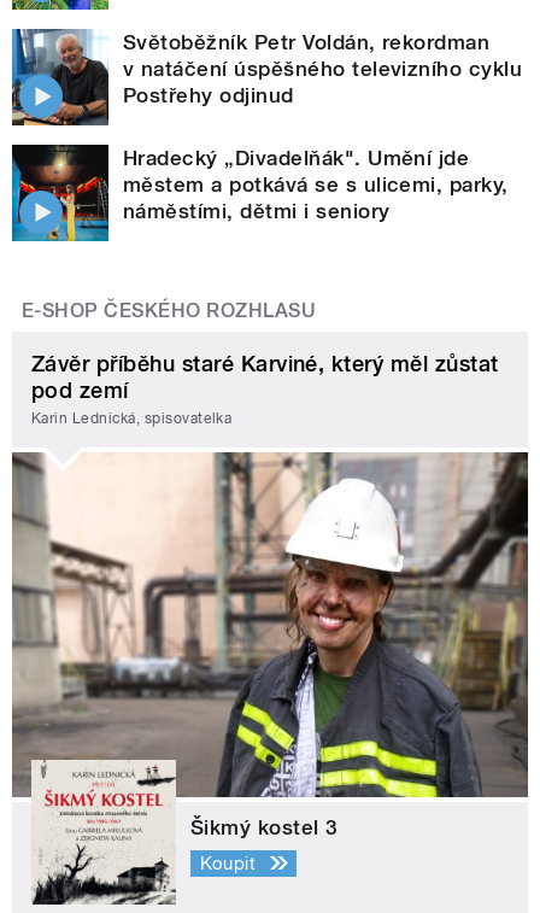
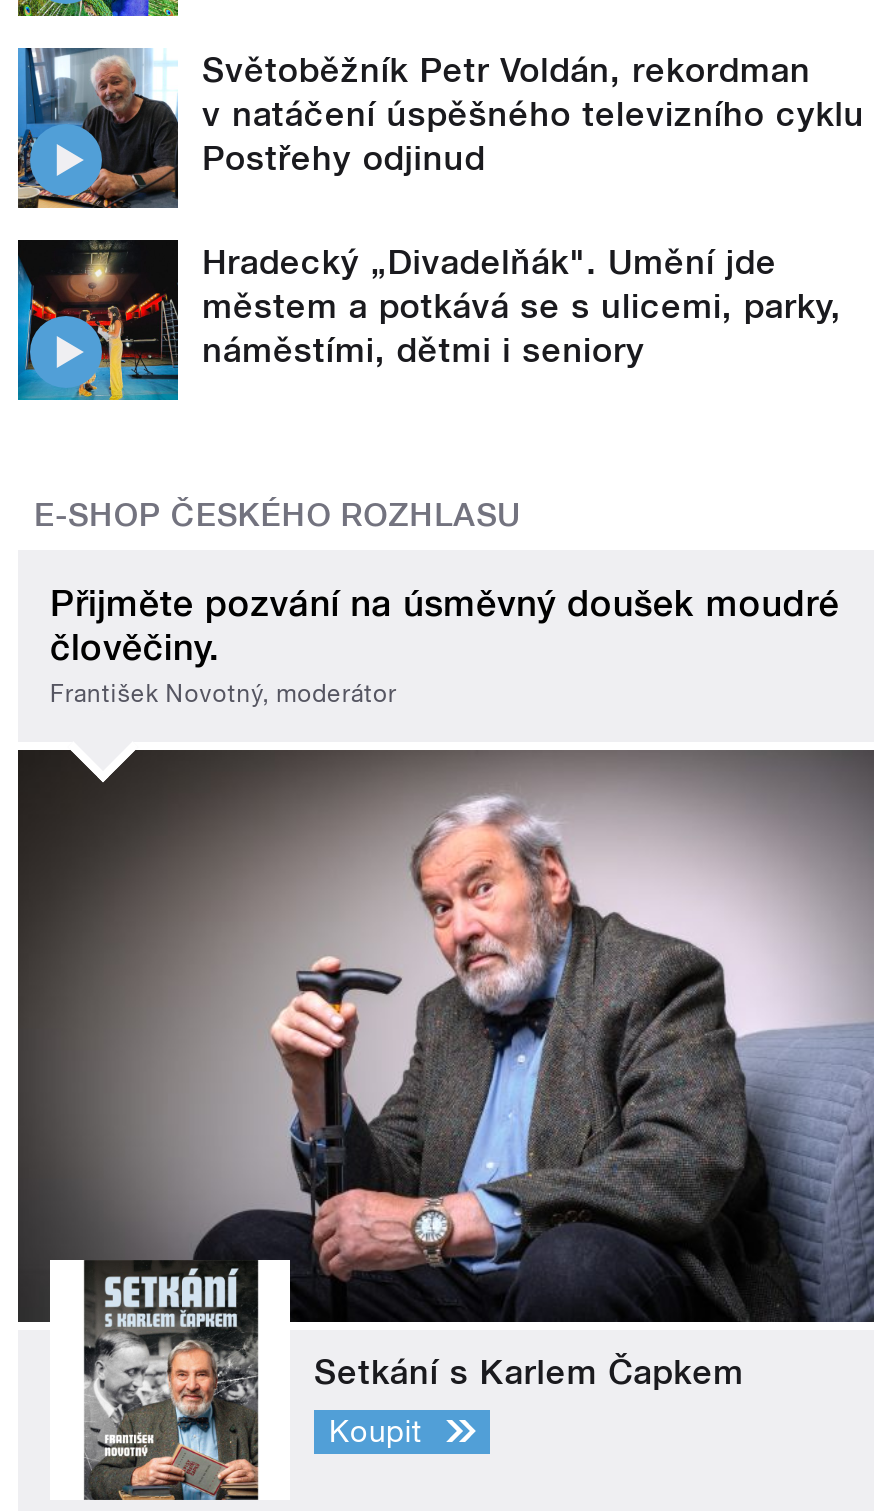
[31,351,499,428] Závěr příběhu staré Karviné, který měl zůstat | pod zemí | Karin Lednická, spisovatelka -> [50,582,839,709] Přijměte pozvání na úsměvný doušek moudré | člověčiny. | František Novotný, moderátor
[11,452,529,906] [image] | Šikmý kostel 3 -> [16,748,876,1502] [image] | Setkání s Karlem Čapkem

